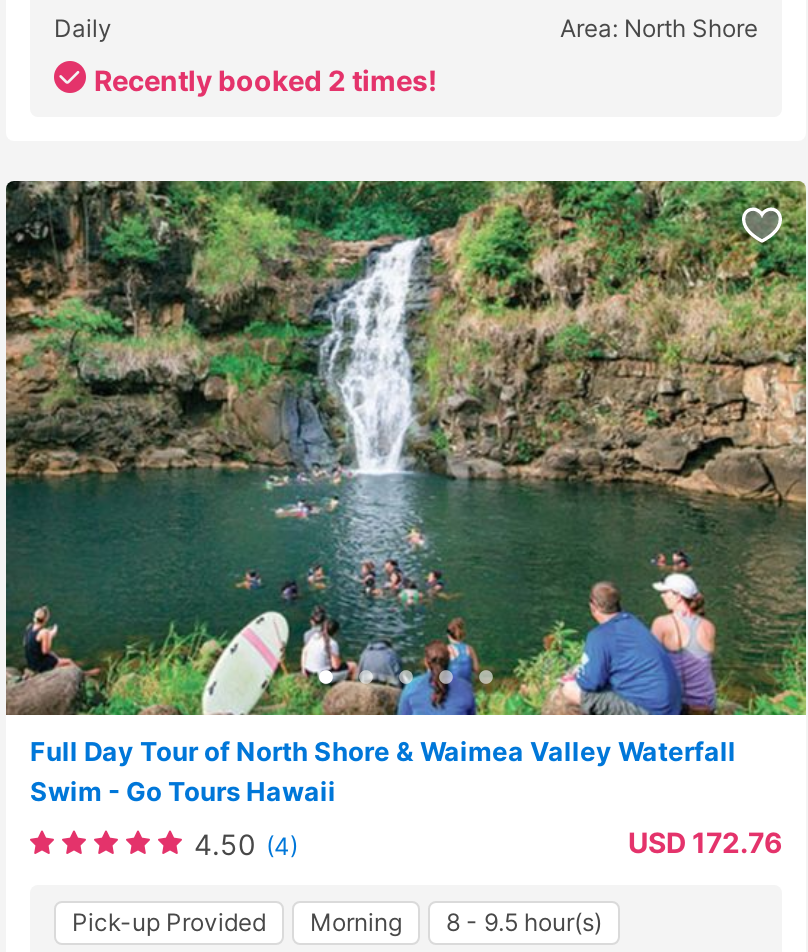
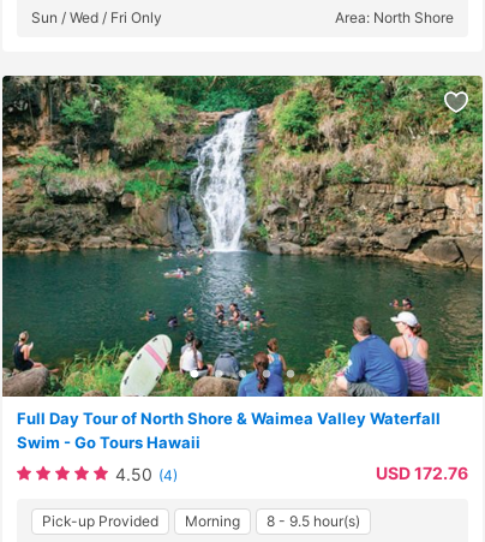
[54,14,112,44] Daily -> [31,9,162,27] Sun / Wed / Fri Only
[94,64,438,98] Recently booked 2 times! -> none

